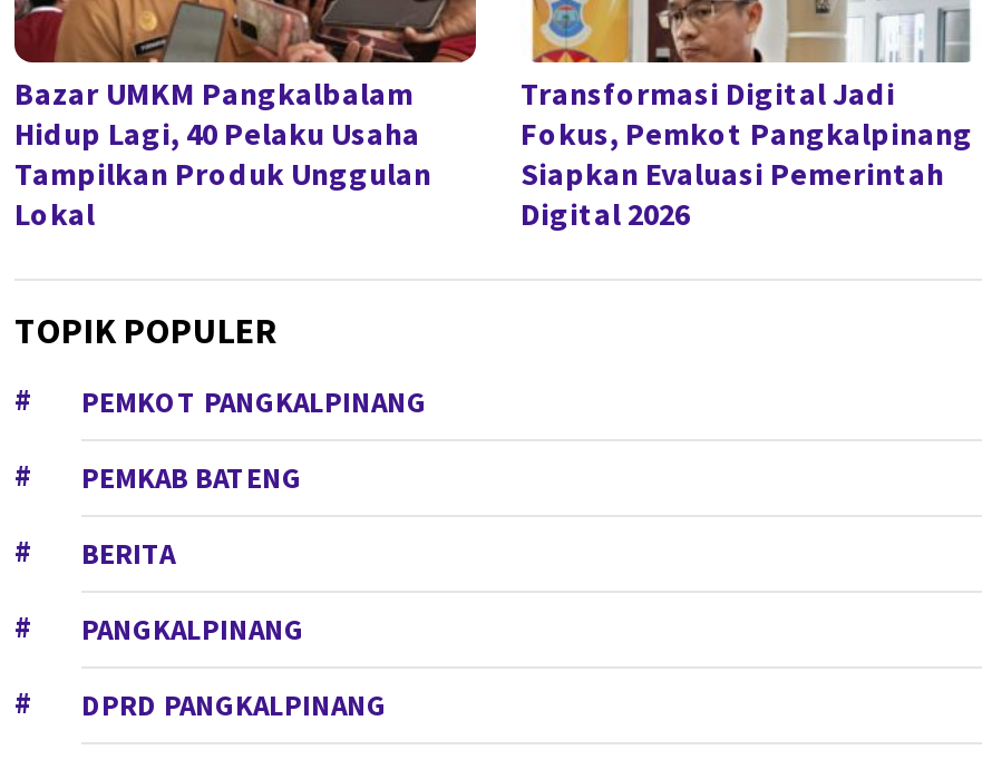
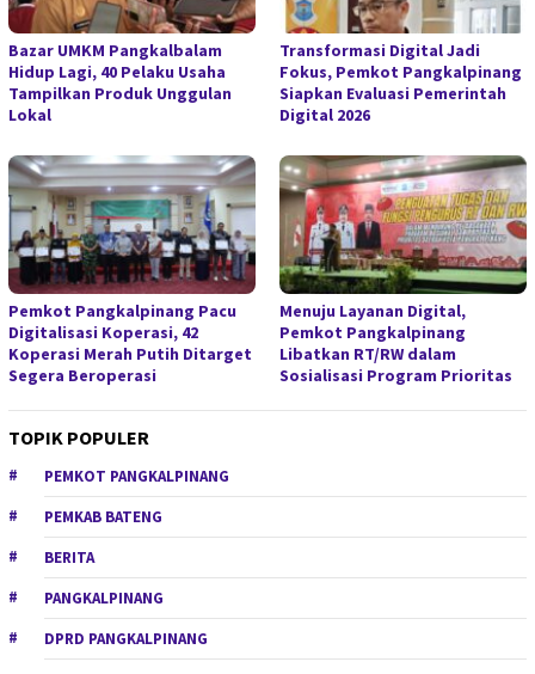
none -> [8,154,257,386] [image] | Pemkot Pangkalpinang Pacu | Digitalisasi Koperasi, 42 | Koperasi Merah Putih Ditarget | Segera Beroperasi
none -> [278,154,528,386] [image] | Menuju Layanan Digital, | Pemkot Pangkalpinang | Libatkan RT/RW dalam | Sosialisasi Program Prioritas

